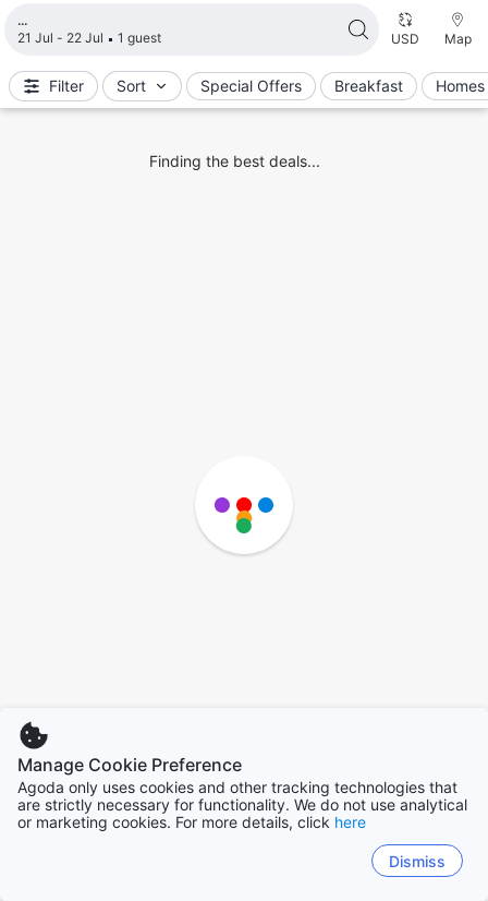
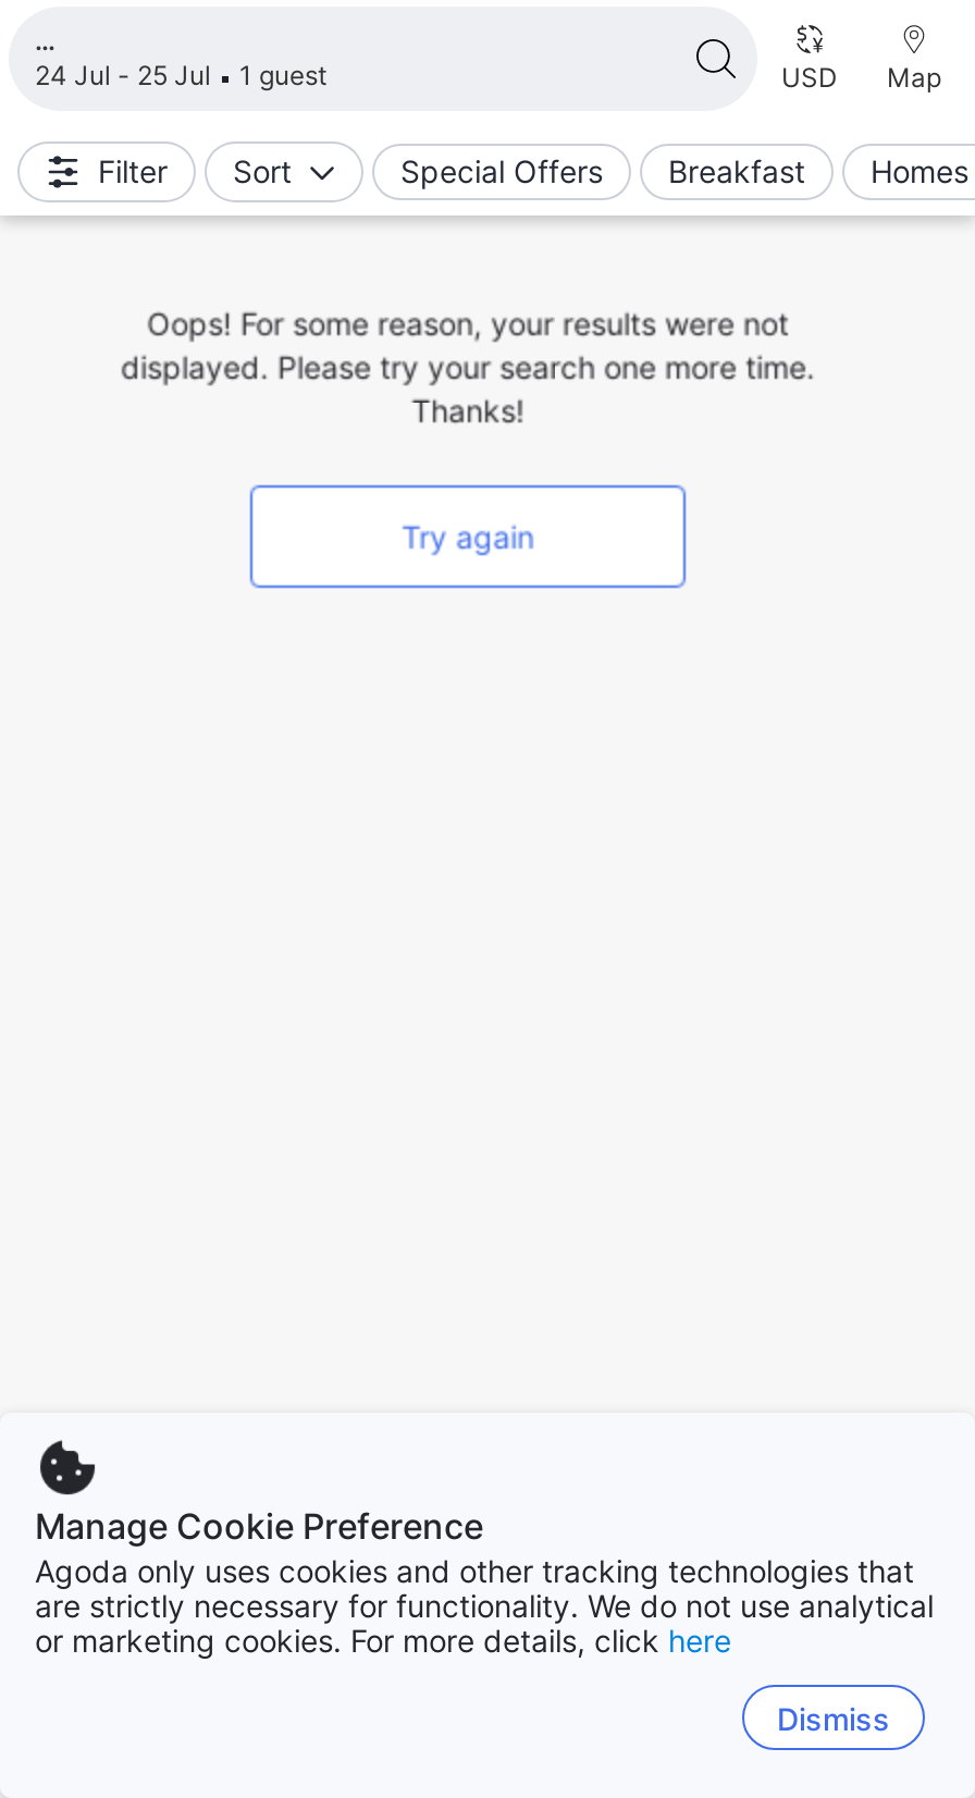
[17,29,161,46] 21 Jul - 22 Jul 1 guest -> [35,59,326,91] 24 Jul - 25 Jul 1 guest
[149,152,320,170] Finding the best deals... -> [121,305,815,555] Oops! For some reason, your results were not | displayed. Please try your search one more time. | Thanks! | Try again
[203,496,285,556] [image] -> none

